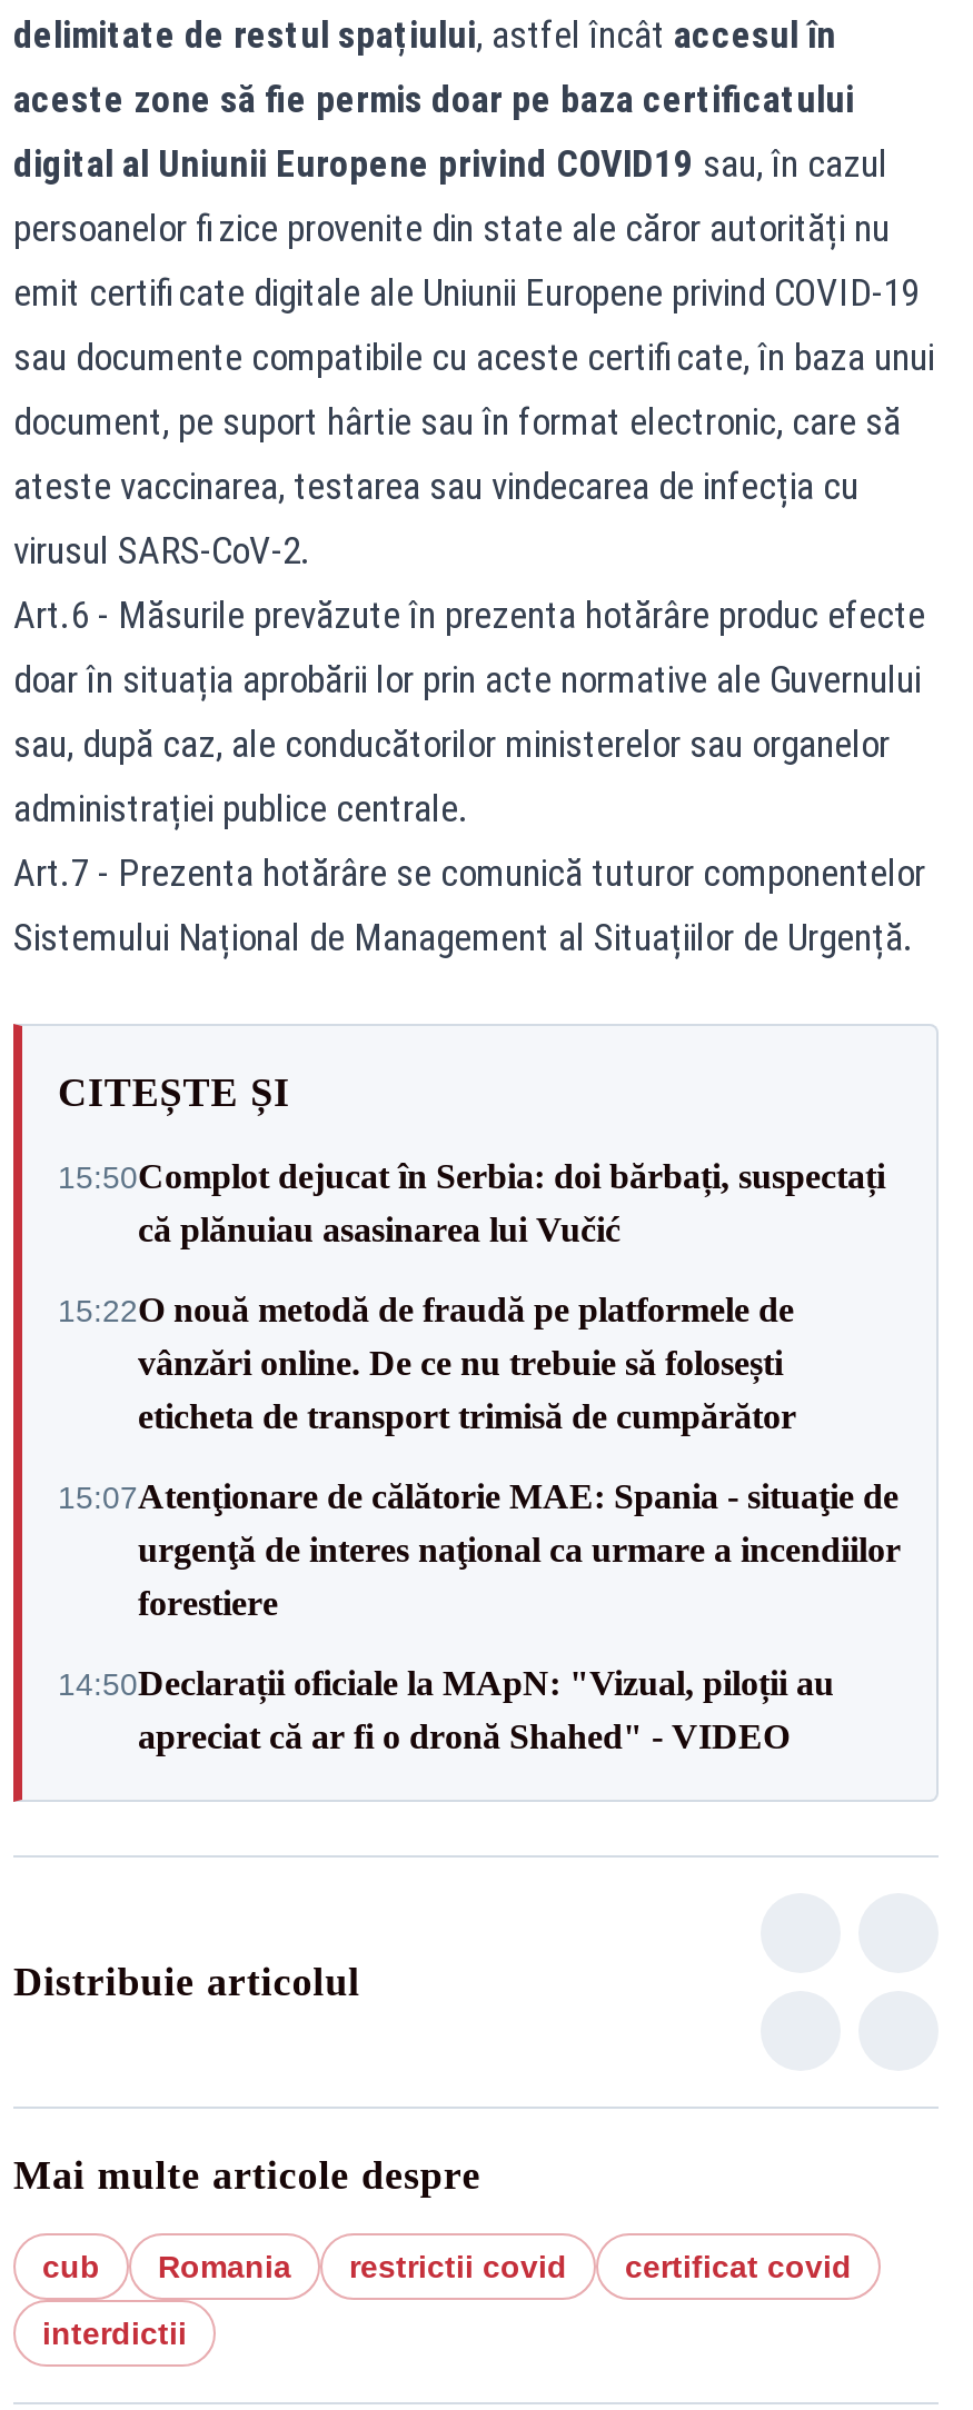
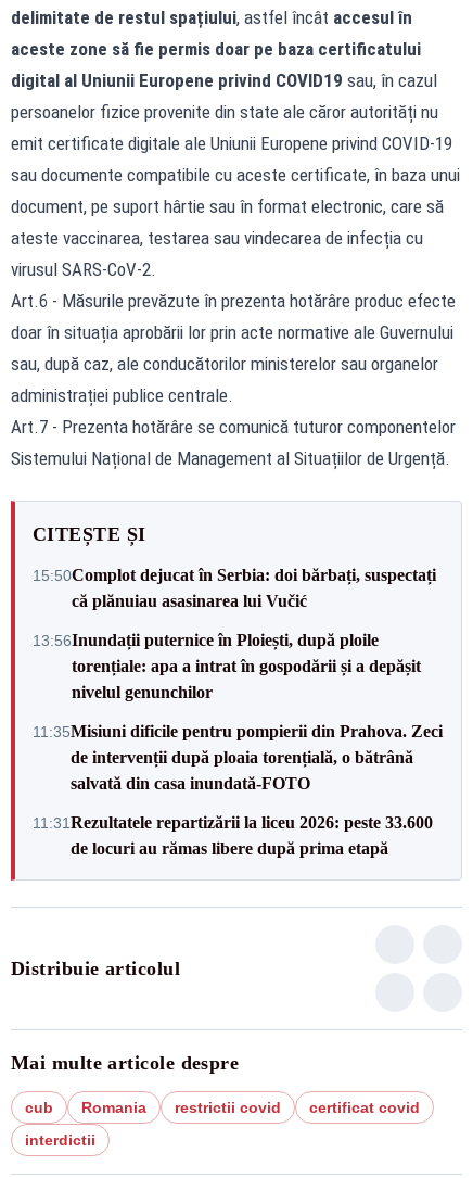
[58,1291,796,1435] 15:22O nouă metodă de fraudă pe platformele de | vânzări online. De ce nu trebuie să folosești | eticheta de transport trimisă de cumpărător -> [33,630,421,701] 13:56Inundații puternice în Ploiești, după ploile | torențiale: apa a intrat în gospodării și a depășit | nivelul genunchilor
[58,1477,901,1622] 15:07Atenţionare de călătorie MAE: Spania - situaţie de | urgenţă de interes naţional ca urmare a incendiilor | forestiere -> [33,721,443,792] 11:35Misiuni dificile pentru pompierii din Prahova. Zeci | de intervenții după ploaia torențială, o bătrână | salvată din casa inundată-FOTO
[58,1664,834,1755] 14:50Declarații oficiale la MApN: "Vizual, piloții au | apreciat că ar fi o dronă Shahed" - VIDEO -> [33,813,433,857] 11:31Rezultatele repartizării la liceu 2026: peste 33.600 | de locuri au rămas libere după prima etapă

